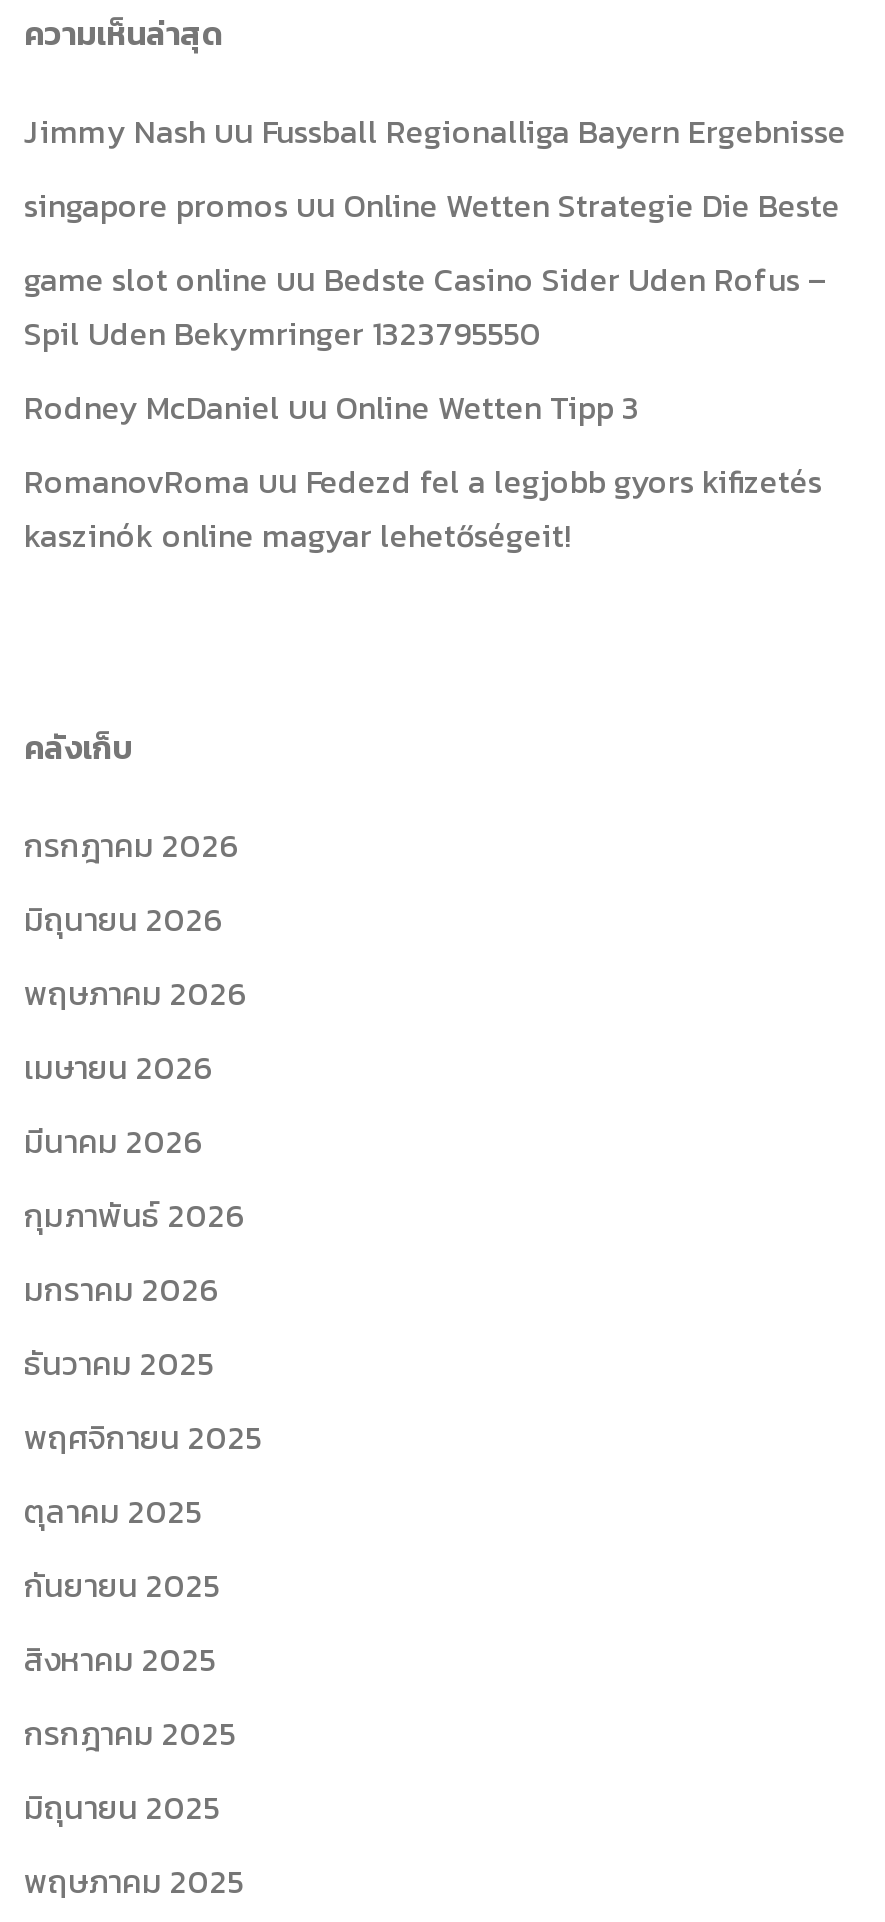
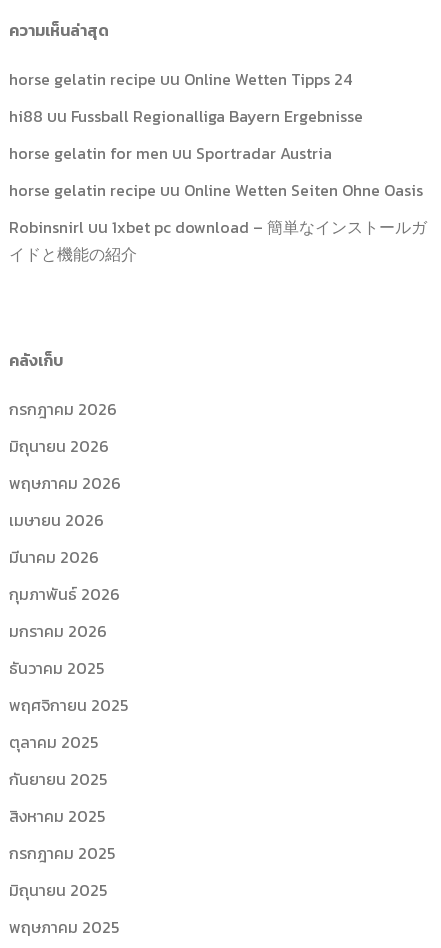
[24,107,846,155] Jimmy NashบนFussball Regionalliga Bayern Ergebnisse -> [9,67,352,91] horse gelatin recipeบนOnline Wetten Tipps 24
[24,181,840,229] singapore promosบนOnline Wetten Strategie Die Beste -> [9,104,363,128] hi88บนFussball Regionalliga Bayern Ergebnisse
[24,255,828,357] game slot onlineบนBedste Casino Sider Uden Rofus – | Spil Uden Bekymringer 1323795550 -> [9,141,332,165] horse gelatin for menบนSportradar Austria
[24,383,640,431] Rodney McDanielบนOnline Wetten Tipp 3 -> [9,178,423,202] horse gelatin recipeบนOnline Wetten Seiten Ohne Oasis
[24,457,822,559] RomanovRomaบนFedezd fel a legjobb gyors kifizetés | kaszinók online magyar lehetőségeit! -> [9,215,427,266] Robinsnirlบน1xbet pc download – 簡単なインストールガ | イドと機能の紹介

